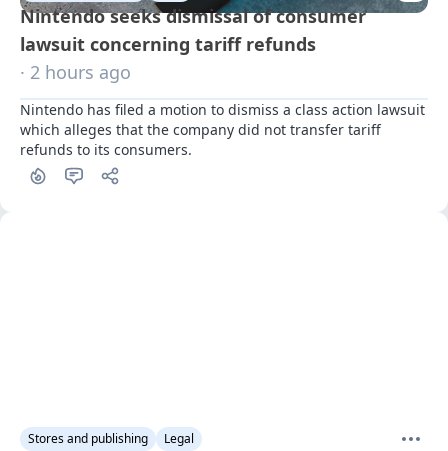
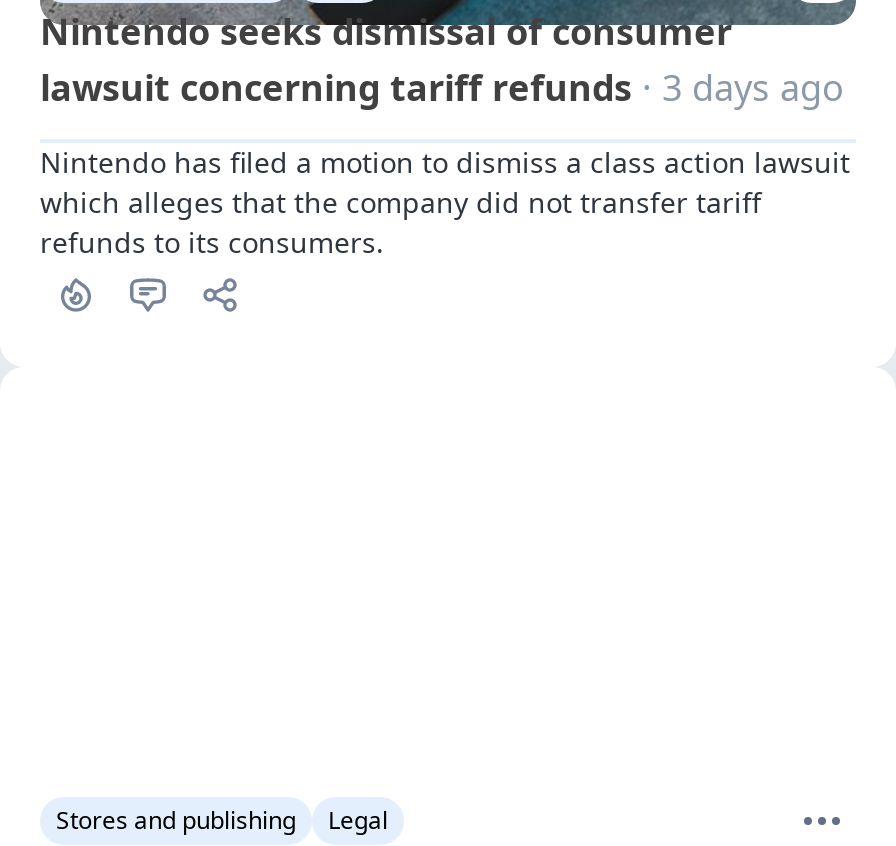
[20,32,316,84] lawsuit concerning tariff refunds | · 2 hours ago -> [40,64,844,112] lawsuit concerning tariff refunds · 3 days ago

